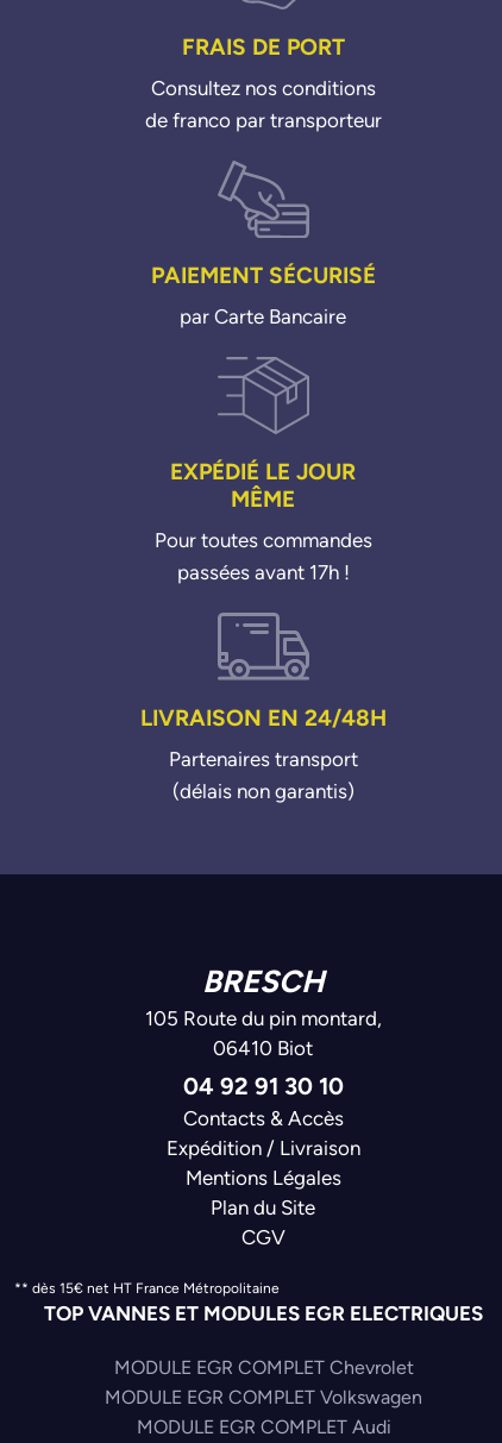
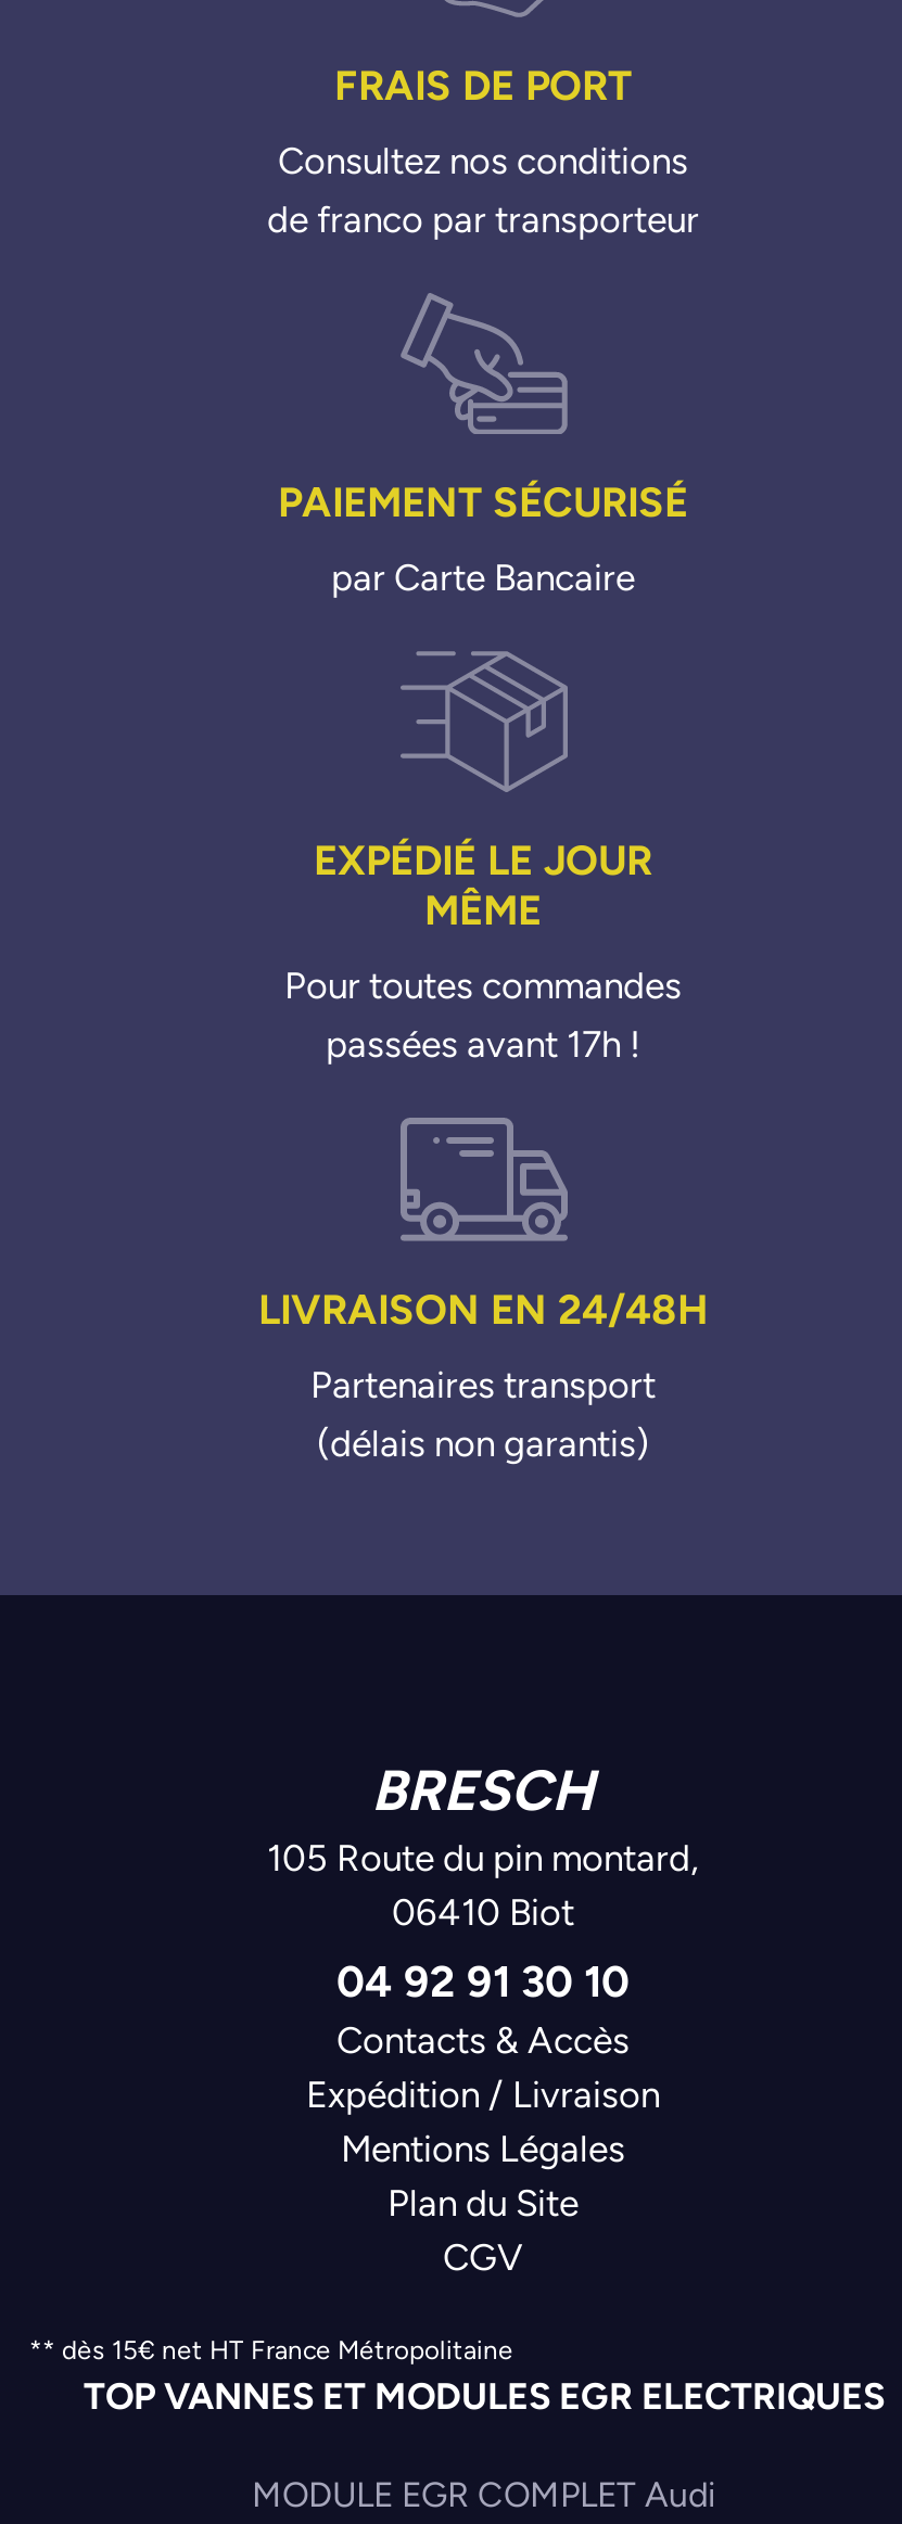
[105,1356,422,1408] MODULE EGR COMPLET Chevrolet | MODULE EGR COMPLET Volkswagen -> none

